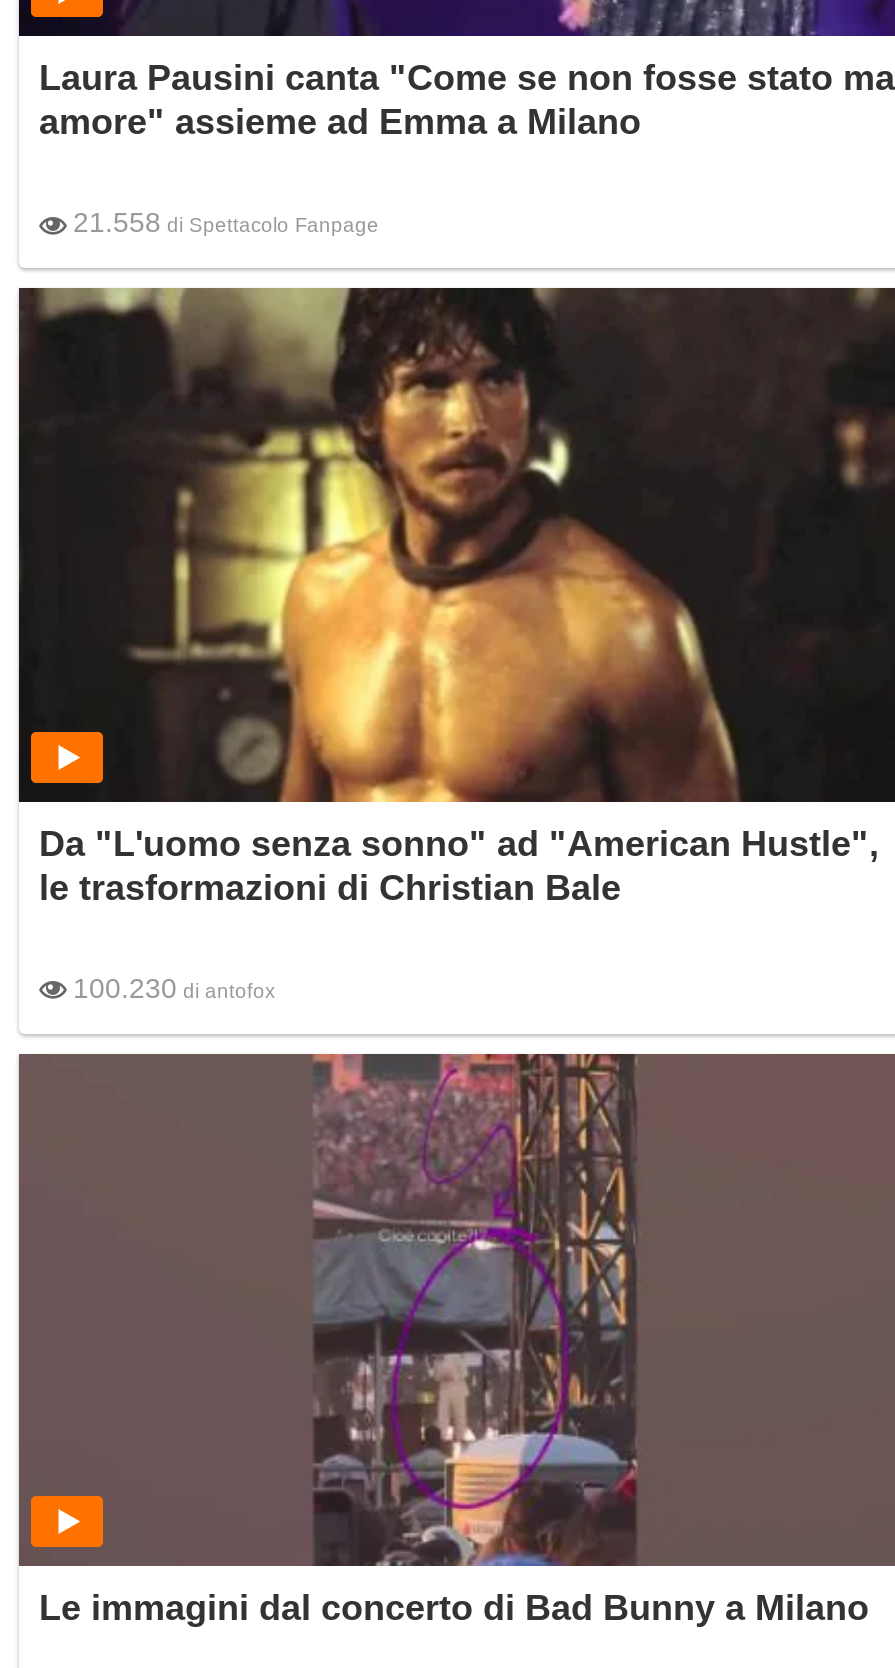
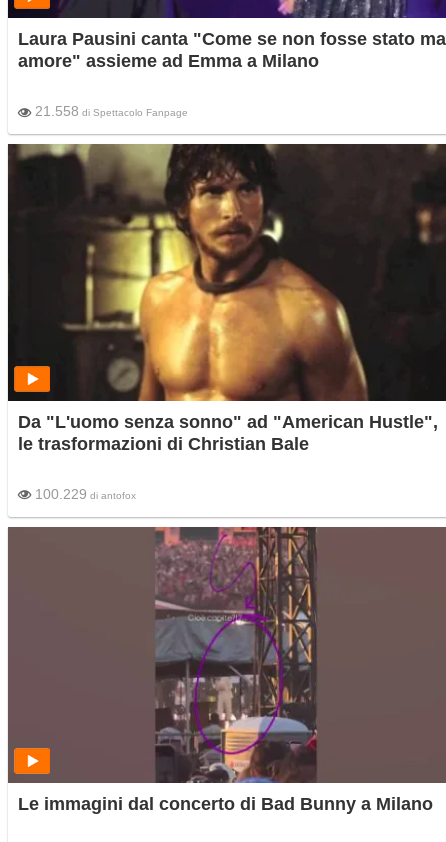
[73,972,275,1004] 100.230 di antofox -> [35,486,136,502] 100.229 di antofox

